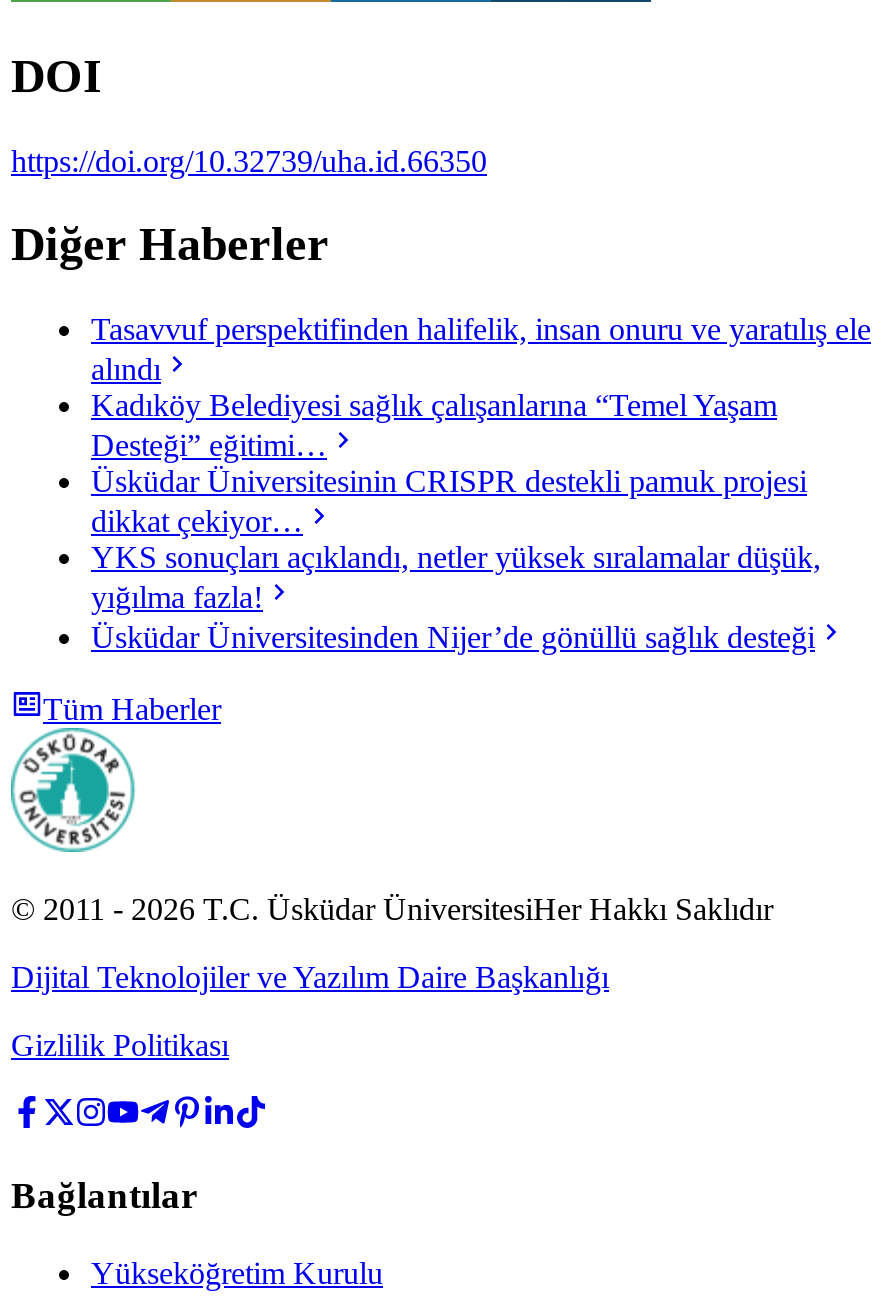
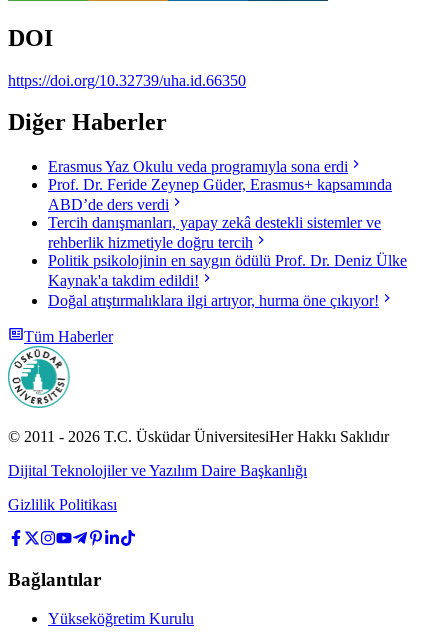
[91,313,871,655] Tasavvuf perspektifinden halifelik, insan onuru ve yaratılış ele | alındı | Kadıköy Belediyesi sağlık çalışanlarına “Temel Yaşam | Desteği” eğitimi… | Üsküdar Üniversitesinin CRISPR destekli pamuk projesi | dikkat çekiyor… | YKS sonuçları açıklandı, netler yüksek sıralamalar düşük, | yığılma fazla! | Üsküdar Üniversitesinden Nijer’de gönüllü sağlık desteği -> [48,158,407,309] Erasmus Yaz Okulu veda programıyla sona erdi | Prof. Dr. Feride Zeynep Güder, Erasmus+ kapsamında | ABD’de ders verdi | Tercih danışmanları, yapay zekâ destekli sistemler ve | rehberlik hizmetiyle doğru tercih | Politik psikolojinin en saygın ödülü Prof. Dr. Deniz Ülke | Kaynak'a takdim edildi! | Doğal atıştırmalıklara ilgi artıyor, hurma öne çıkıyor!

